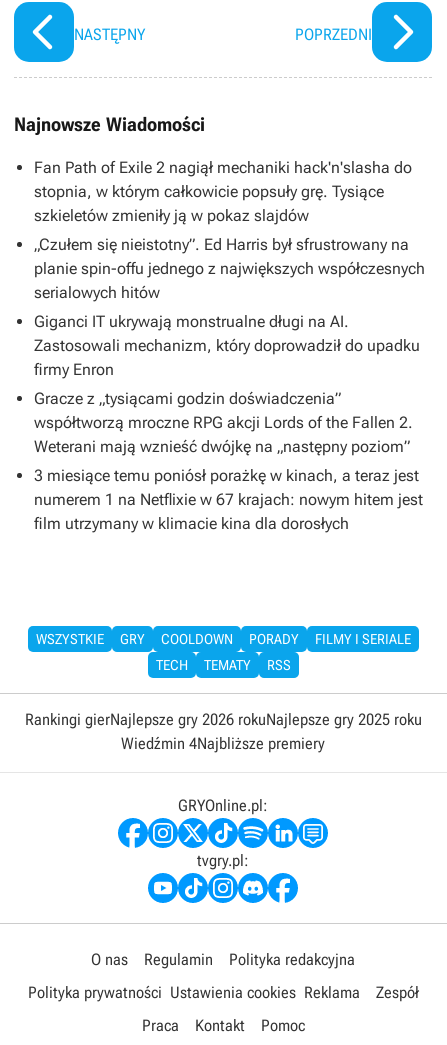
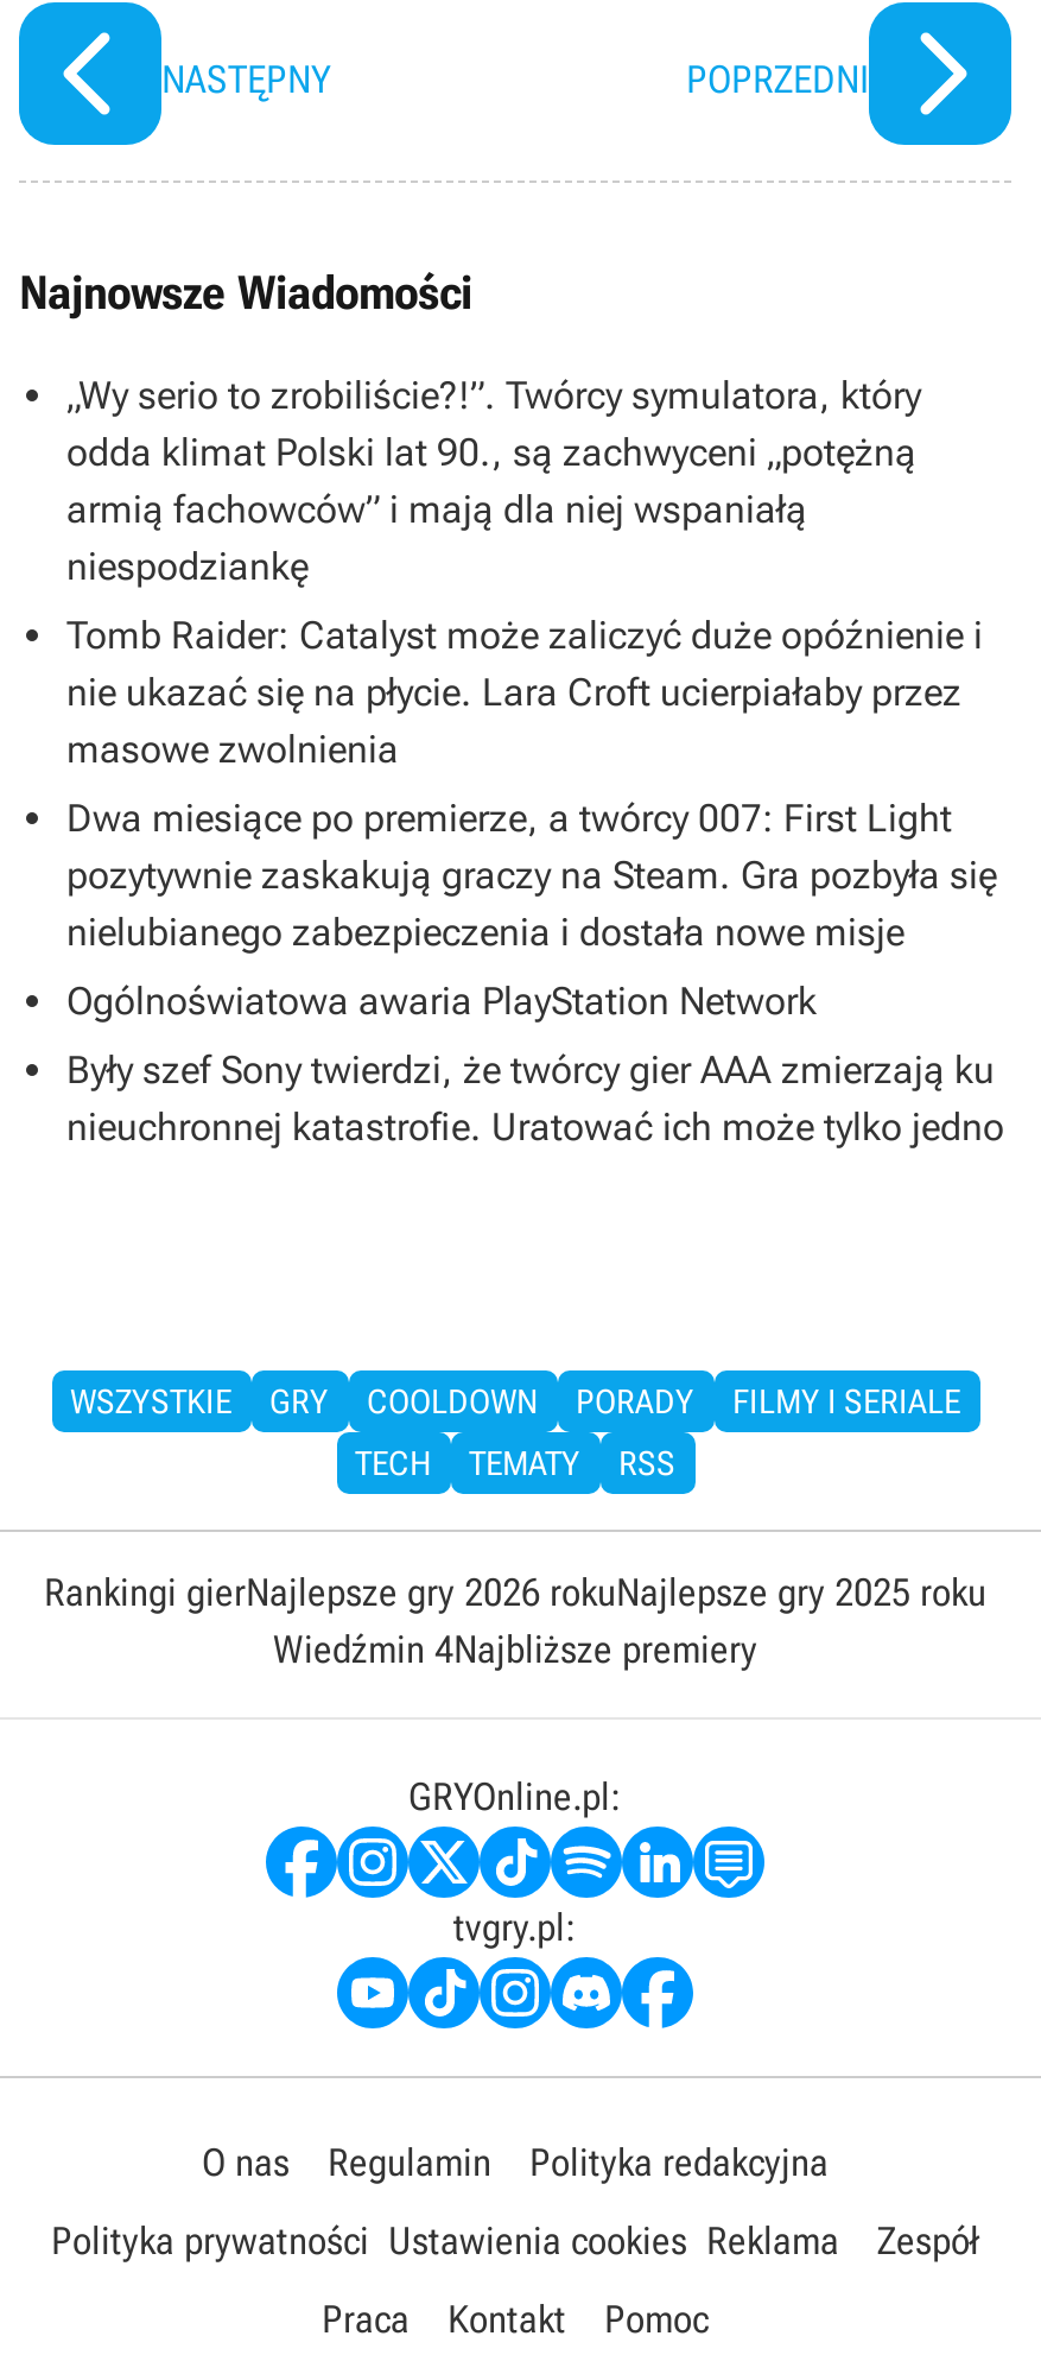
[34,158,412,225] Fan Path of Exile 2 nagiął mechaniki hack'n'slasha do | stopnia, w którym całkowicie popsuły grę. Tysiące | szkieletów zmieniły ją w pokaz slajdów -> [66,373,921,589] „Wy serio to zrobiliście?!”. Twórcy symulatora, który | odda klimat Polski lat 90., są zachwyceni „potężną | armią fachowców” i mają dla niej wspaniałą | niespodziankę
[34,235,425,302] „Czułem się nieistotny”. Ed Harris był sfrustrowany na | planie spin-offu jednego z największych współczesnych | serialowych hitów -> [66,613,983,772] Tomb Raider: Catalyst może zaliczyć duże opóźnienie i | nie ukazać się na płycie. Lara Croft ucierpiałaby przez | masowe zwolnienia
[34,312,420,379] Giganci IT ukrywają monstrualne długi na AI. | Zastosowali mechanizm, który doprowadził do upadku | firmy Enron -> [66,795,997,955] Dwa miesiące po premierze, a twórcy 007: First Light | pozytywnie zaskakują graczy na Steam. Gra pozbyła się | nielubianego zabezpieczenia i dostała nowe misje
[34,389,413,456] Gracze z „tysiącami godzin doświadczenia” | współtworzą mroczne RPG akcji Lords of the Fallen 2. | Weterani mają wznieść dwójkę na „następny poziom” -> [66,978,817,1023] Ogólnoświatowa awaria PlayStation Network
[34,466,423,533] 3 miesiące temu poniósł porażkę w kinach, a teraz jest | numerem 1 na Netflixie w 67 krajach: nowym hitem jest | film utrzymany w klimacie kina dla dorosłych -> [66,1047,1004,1149] Były szef Sony twierdzi, że twórcy gier AAA zmierzają ku | nieuchronnej katastrofie. Uratować ich może tylko jedno

